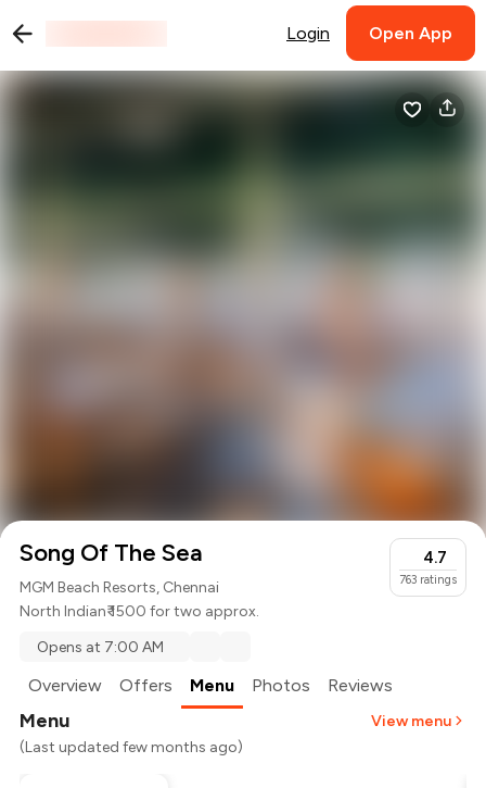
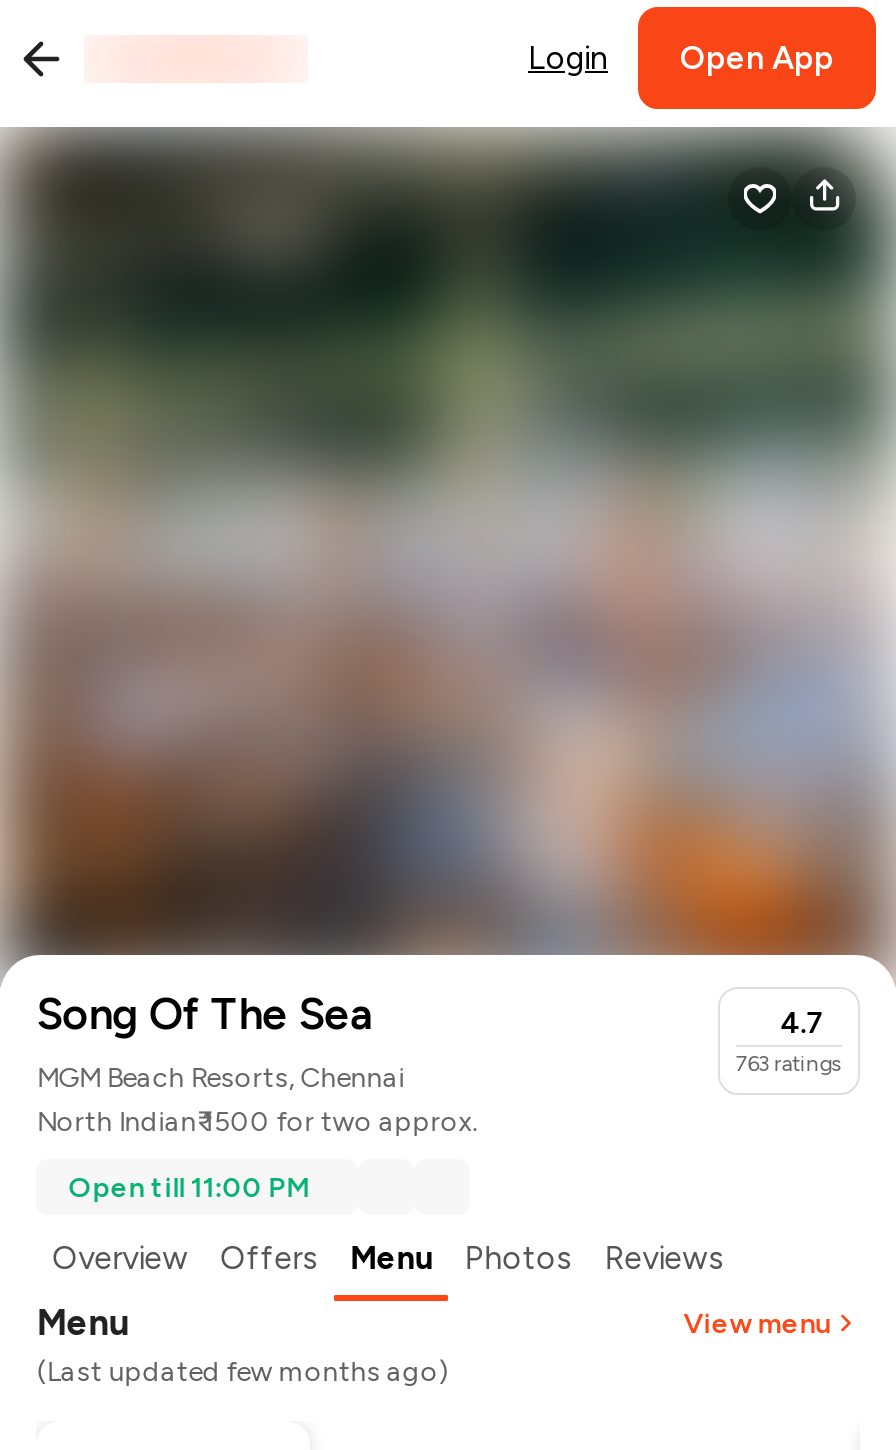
[37,638,164,656] Opens at 7:00 AM -> [69,1171,311,1205] Open till 11:00 PM

